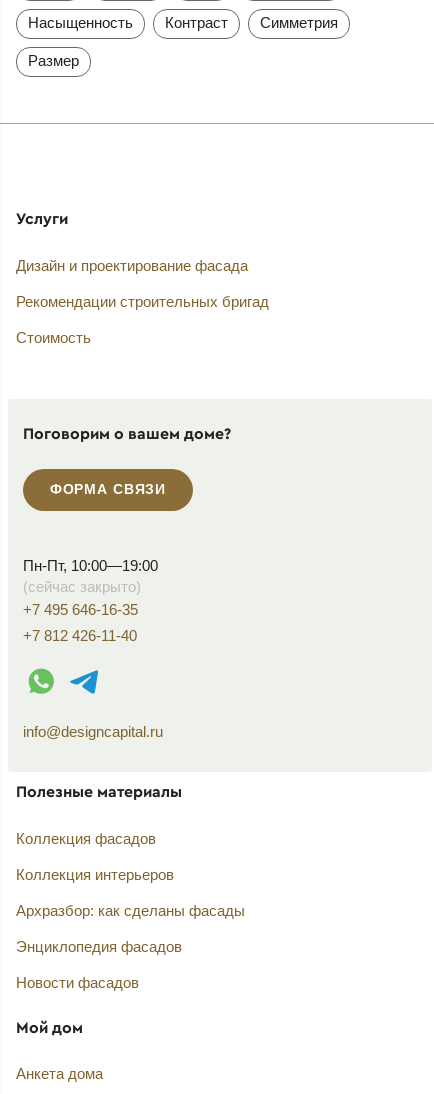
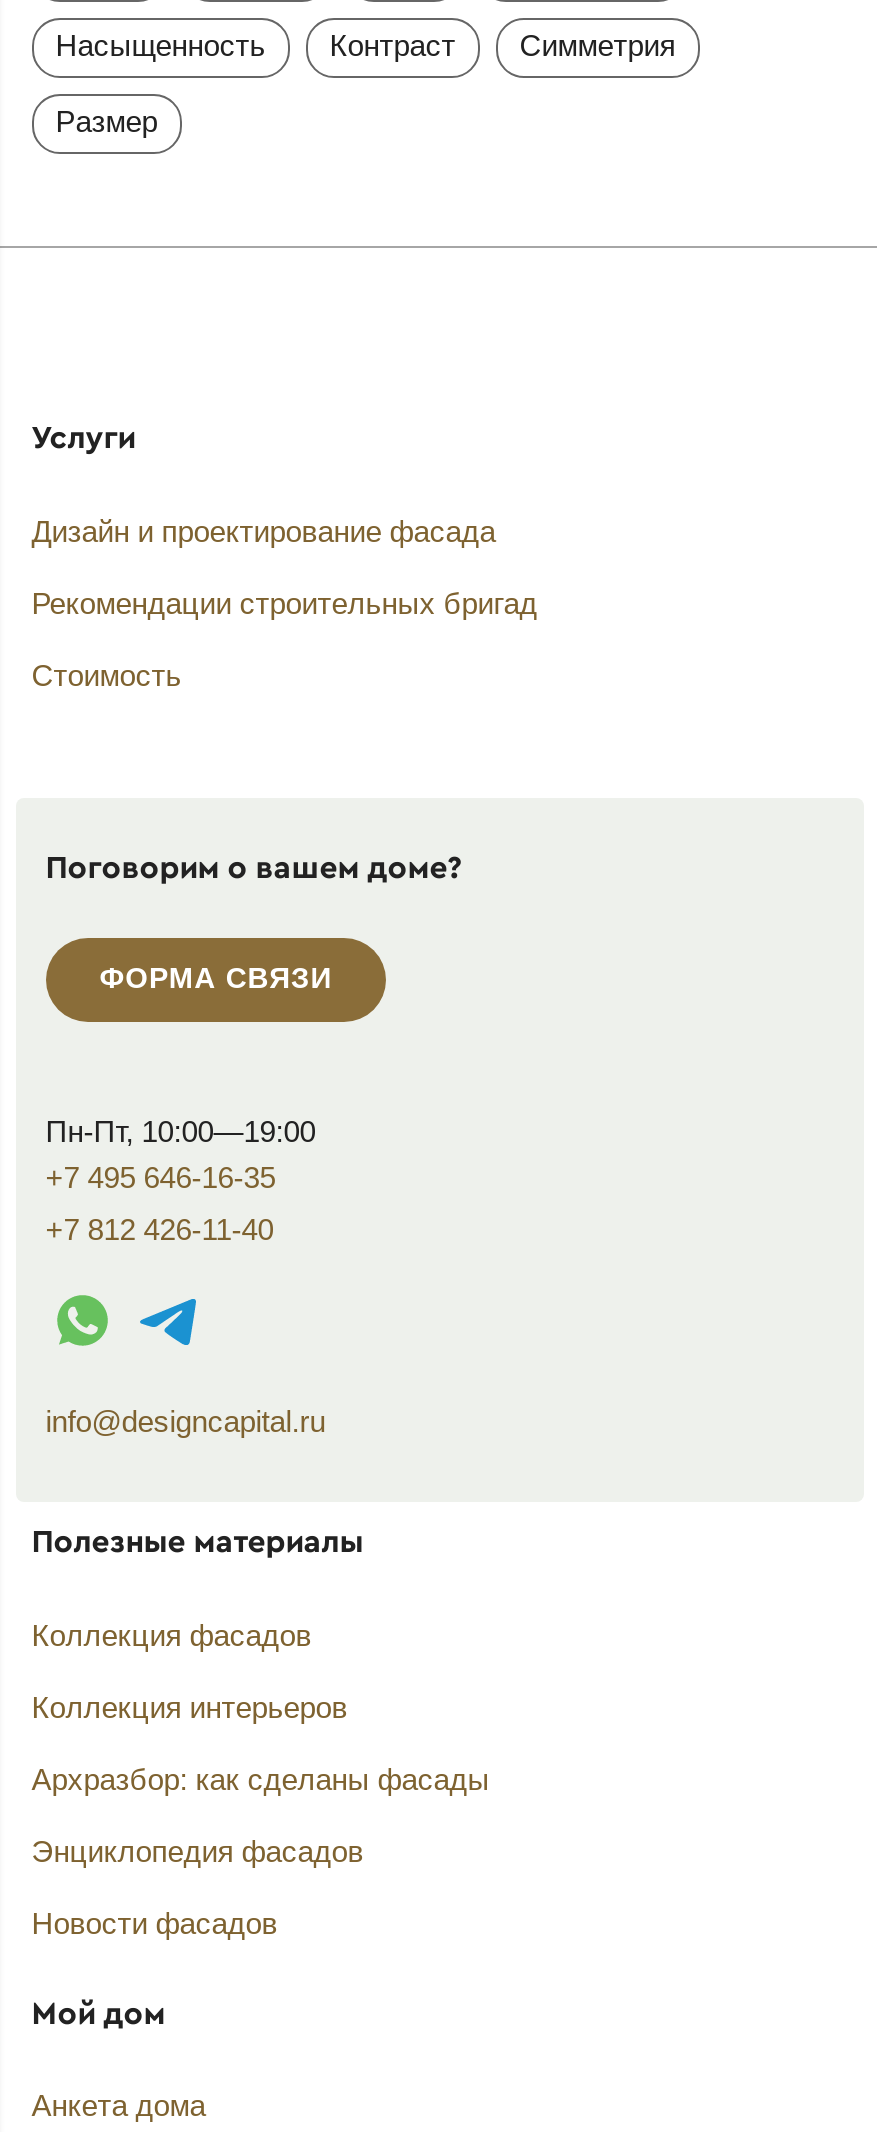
[23,578,141,595] (сейчас закрыто) -> none

